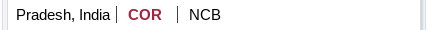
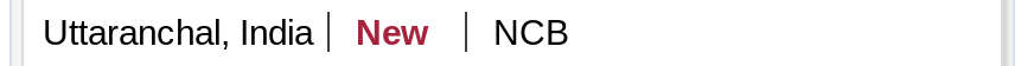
[16,6,162,23] Pradesh, India | COR -> [43,12,429,52] Uttaranchal, India | New

